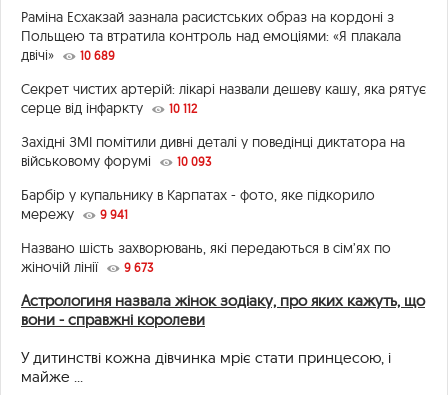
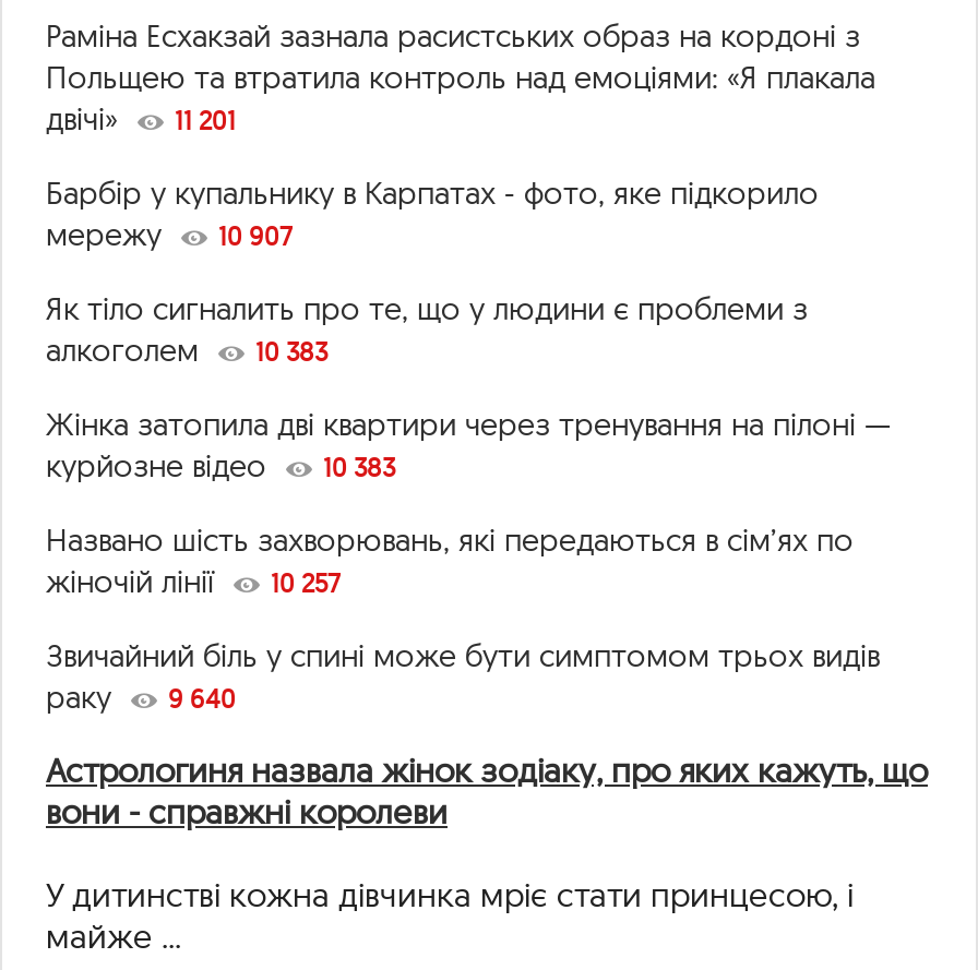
[21,48,426,170] 10 689 | Секрет чистих артерій: лікарі назвали дешеву кашу, яка рятує | серце від інфаркту | 10 112 | Західні ЗМІ помітили дивні деталі у поведінці диктатора на | військовому форумі | 10 093 -> [175,104,236,136] 11 201
moved [21,186,375,223] -> [46,173,819,254]: Барбір у купальнику в Карпатах - фото, яке підкорило | мережу
[100,207,128,222] 9 941 -> [46,219,891,486] 10 907 | Як тіло сигналить про те, що у людини є проблеми з | алкоголем | 10 383 | Жінка затопила дві квартири через тренування на пілоні — | курйозне відео | 10 383
[124,260,153,275] 9 673 -> [46,566,880,717] 10 257 | Звичайний біль у спині може бути симптомом трьох видів | раку | 9 640

